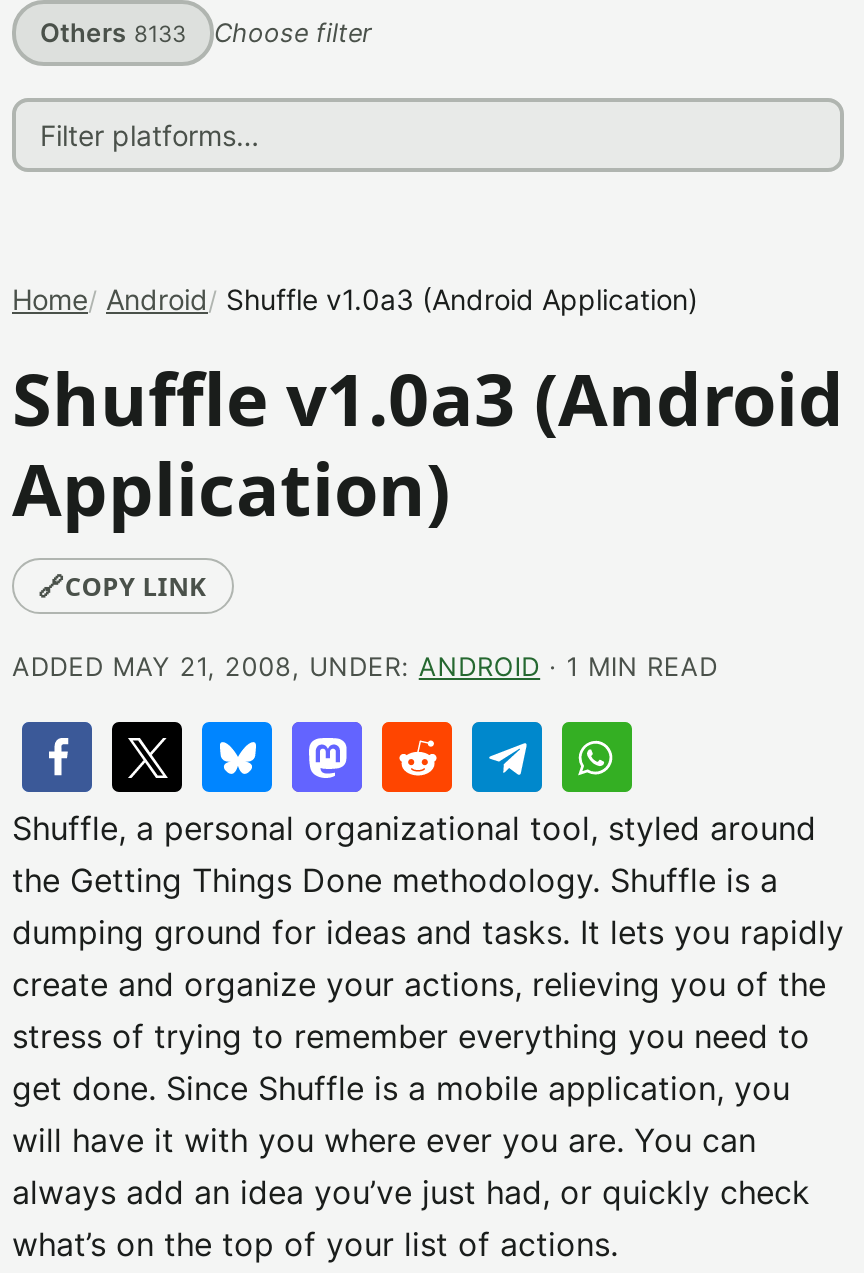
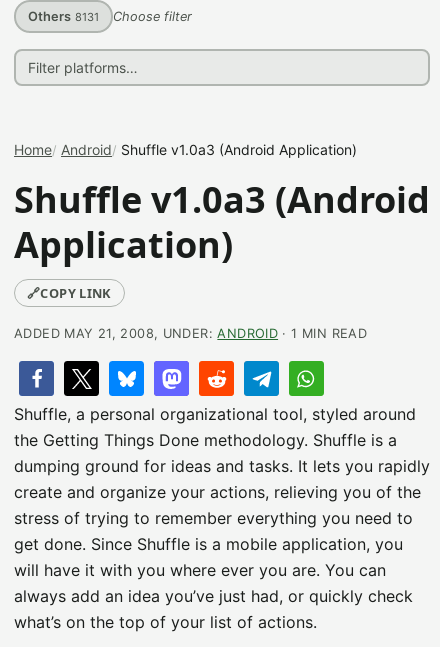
[40,18,372,48] Others 8133 Choose filter -> [28,9,192,24] Others 8131 Choose filter

